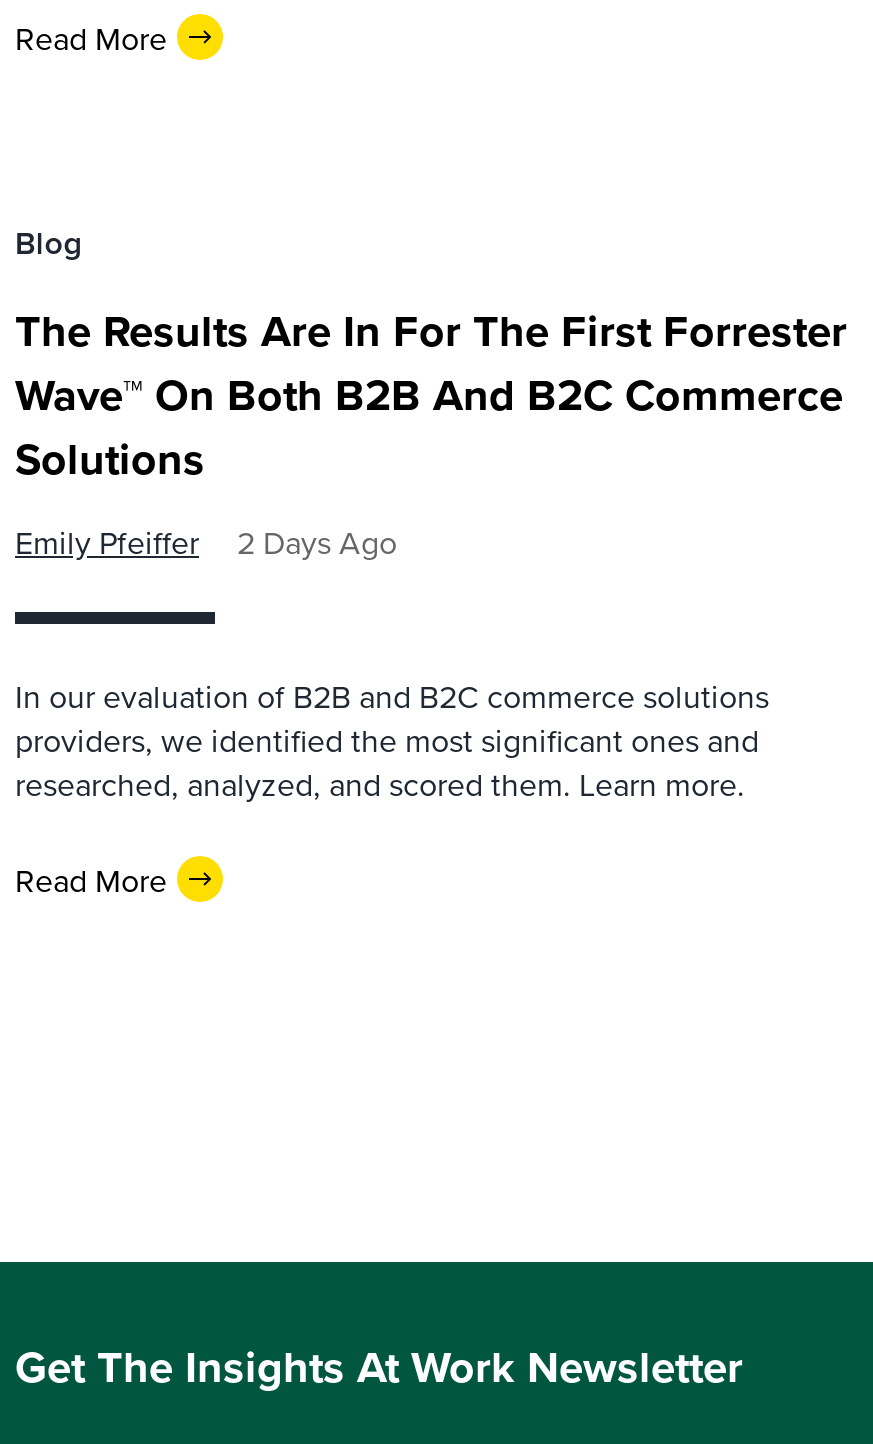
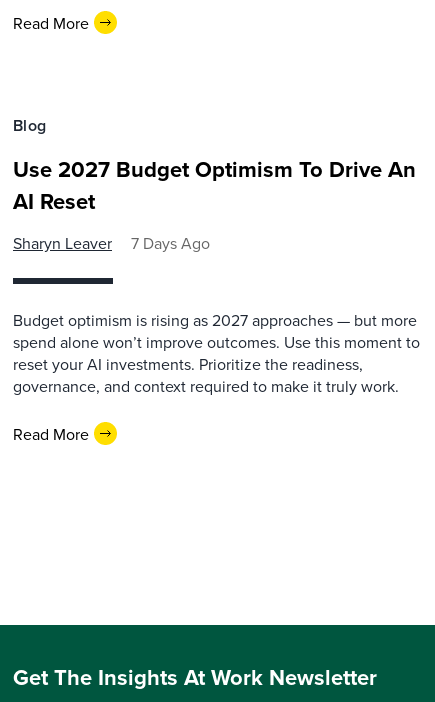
[15,298,847,490] The Results Are In For The First Forrester | Wave™ On Both B2B And B2C Commerce | Solutions -> [13,153,416,217] Use 2027 Budget Optimism To Drive An | AI Reset
[15,520,397,564] Emily Pfeiffer | 2 Days Ago -> [13,232,210,254] Sharyn Leaver | 7 Days Ago
[15,674,769,806] In our evaluation of B2B and B2C commerce solutions | providers, we identified the most significant ones and | researched, analyzed, and scored them. Learn more. -> [13,309,420,397] Budget optimism is rising as 2027 approaches — but more | spend alone won’t improve outcomes. Use this moment to | reset your AI investments. Prioritize the readiness, | governance, and context required to make it truly work.

